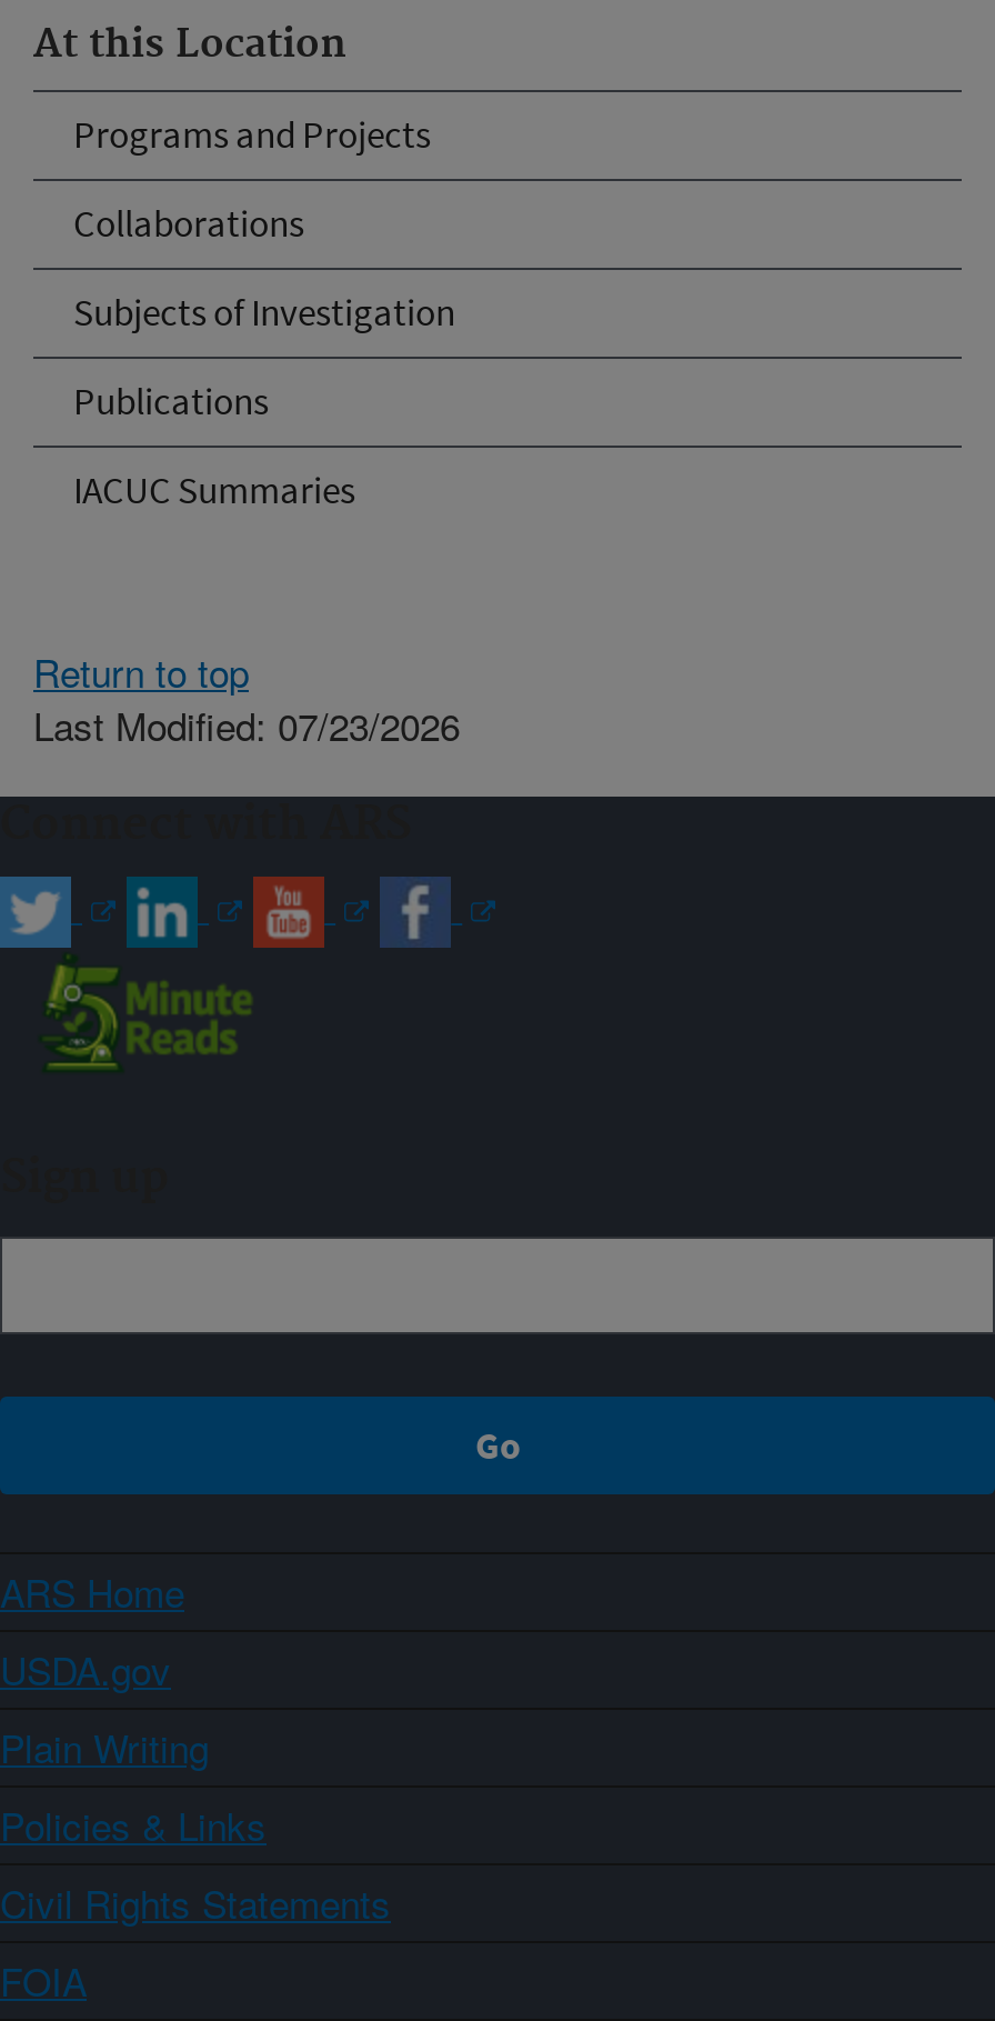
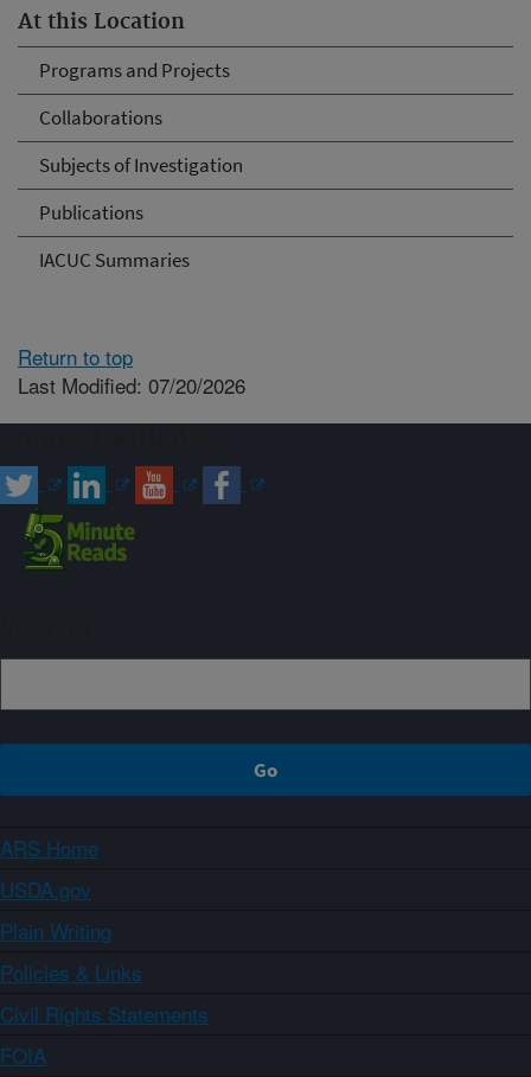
[33,696,460,751] Last Modified: 07/23/2026 -> [18,369,245,399] Last Modified: 07/20/2026

